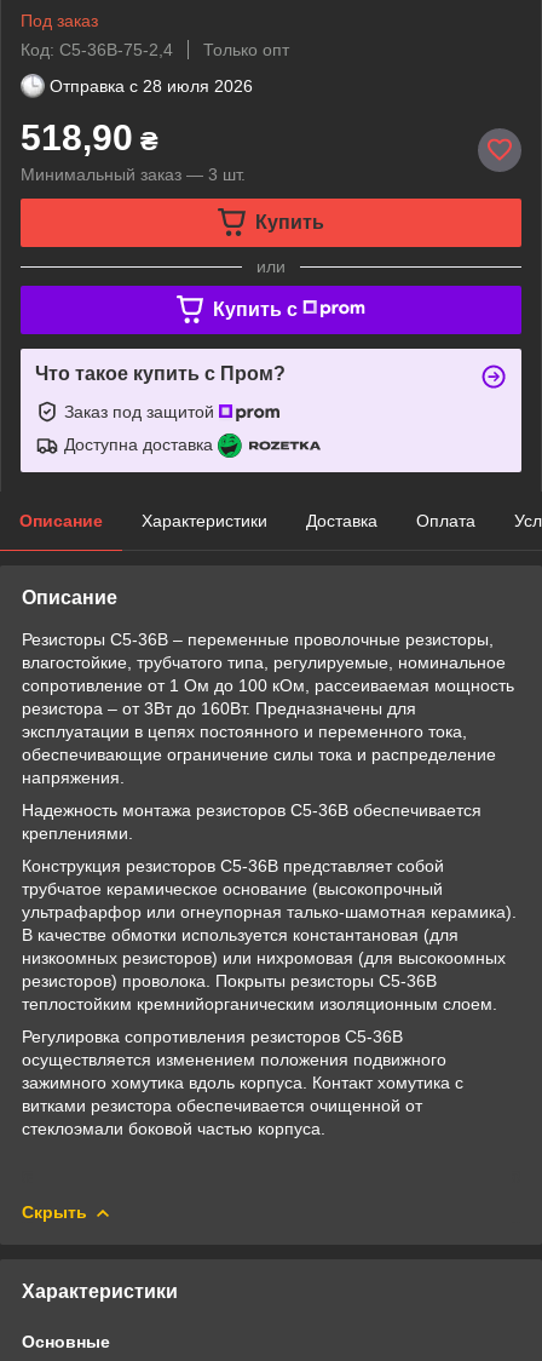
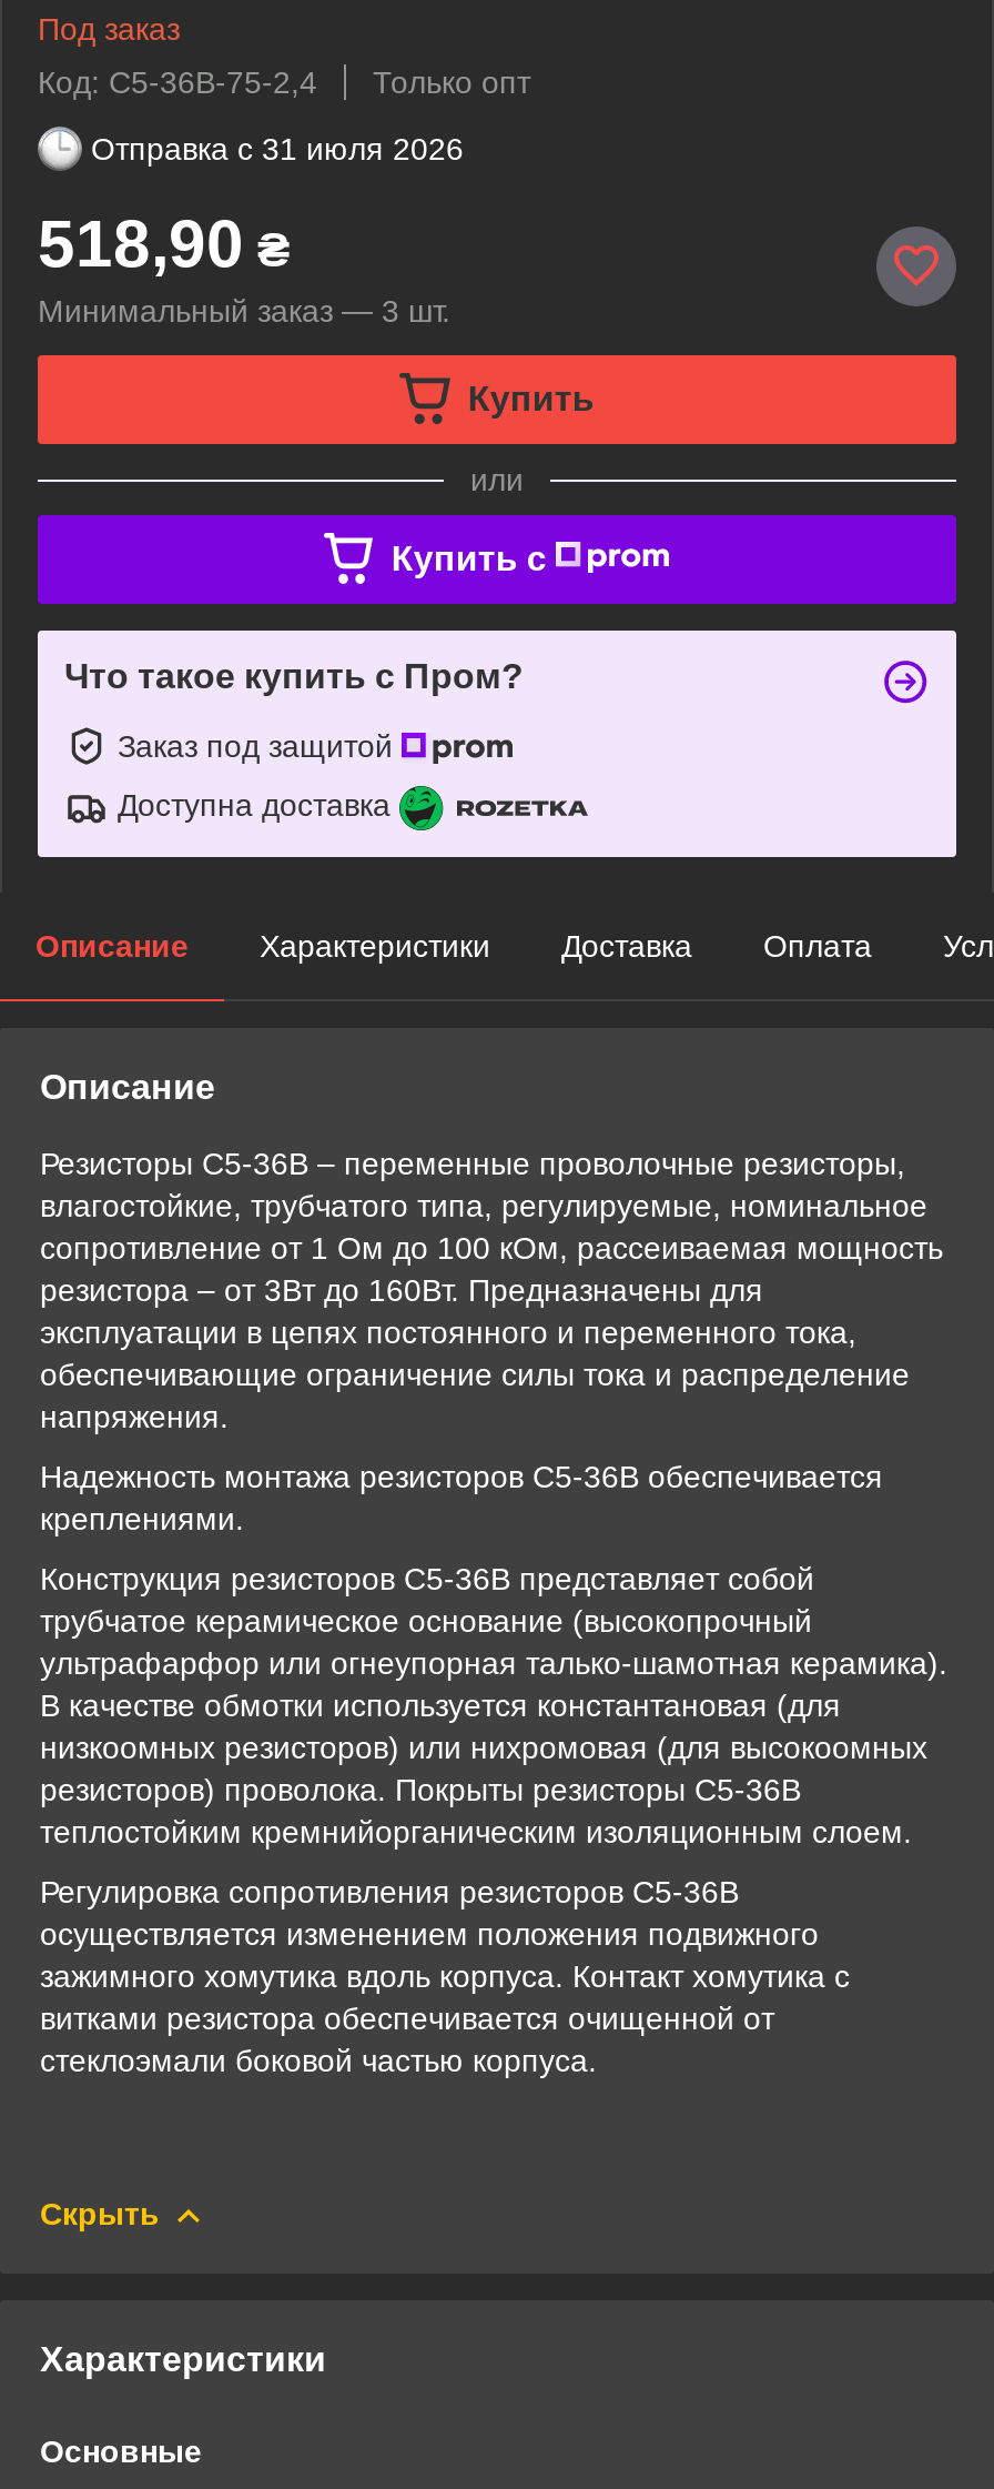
[50,76,253,95] Отправка с 28 июля 2026 -> [91,131,464,166] Отправка с 31 июля 2026

